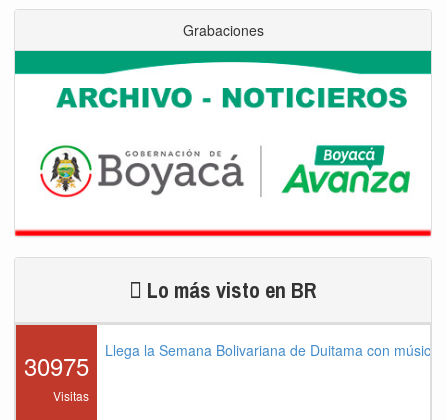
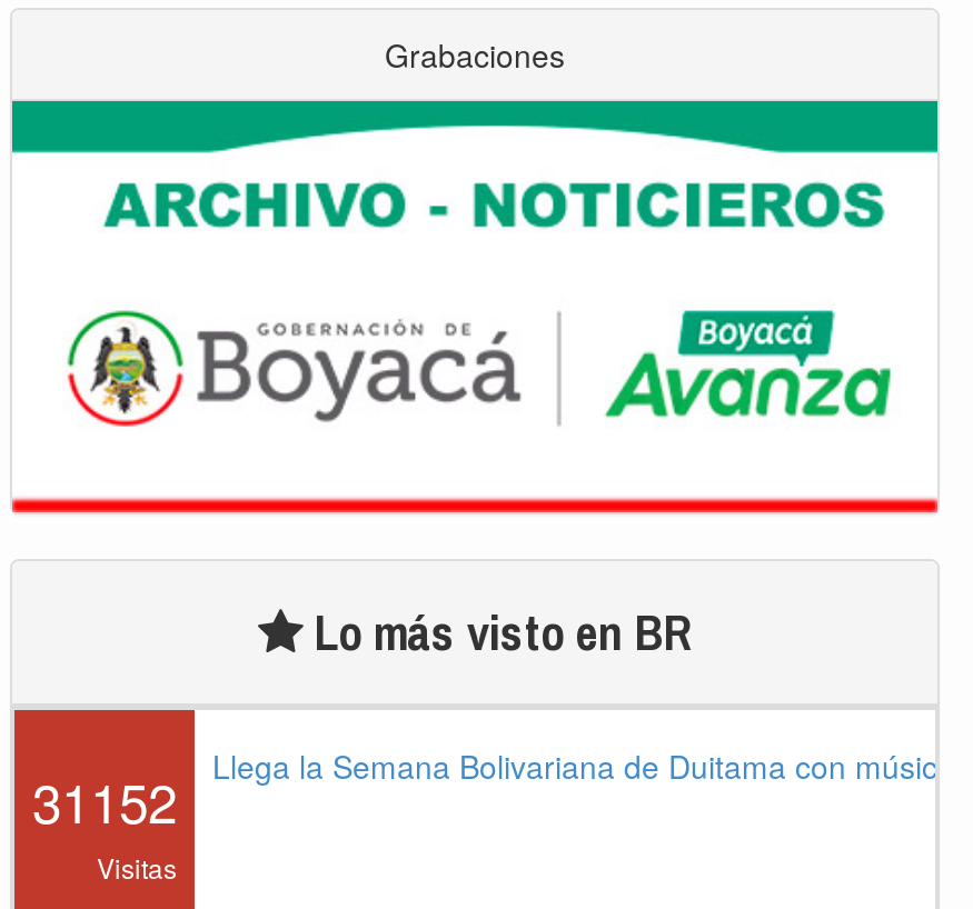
[24,348,89,383] 30975 -> [32,761,177,839] 31152

